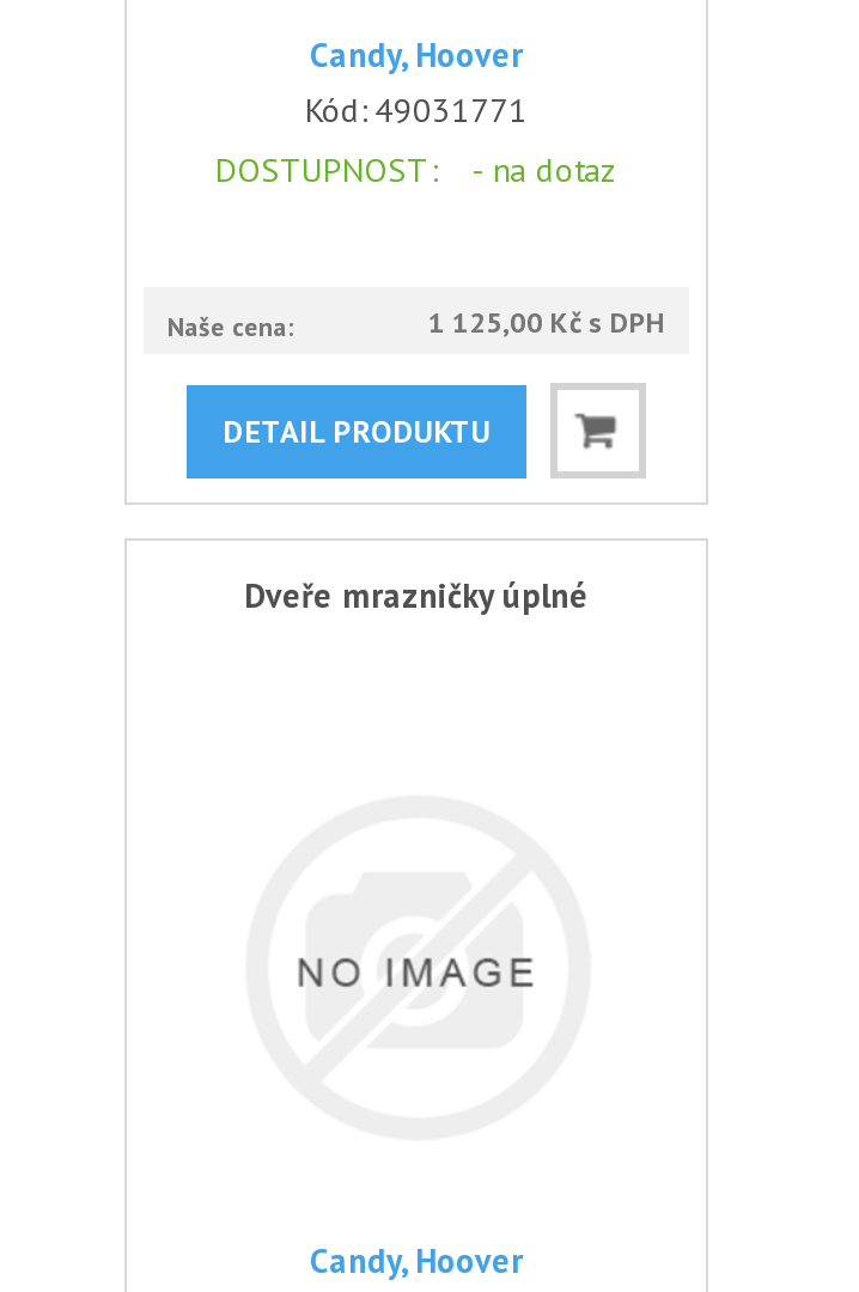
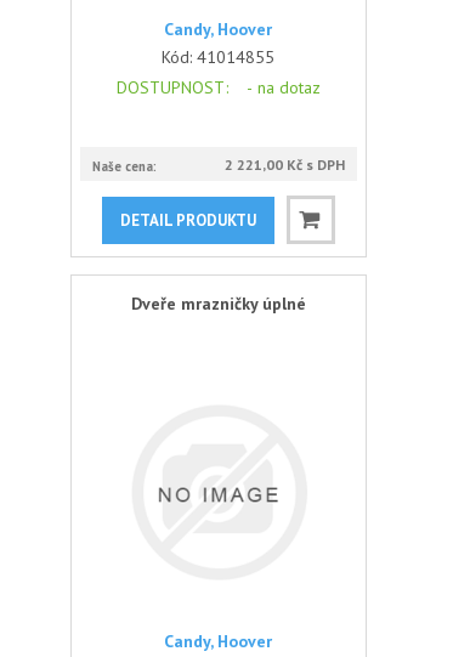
[305,89,528,132] Kód: 49031771 -> [162,47,275,68] Kód: 41014855
[428,305,665,340] 1 125,00 Kč s DPH -> [225,156,345,174] 2 221,00 Kč s DPH

